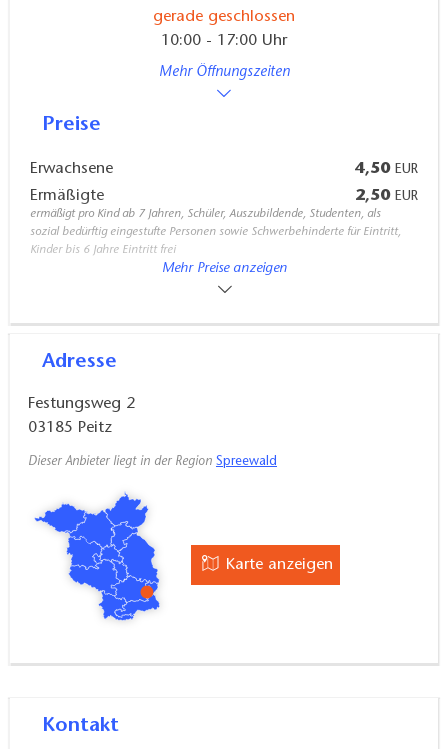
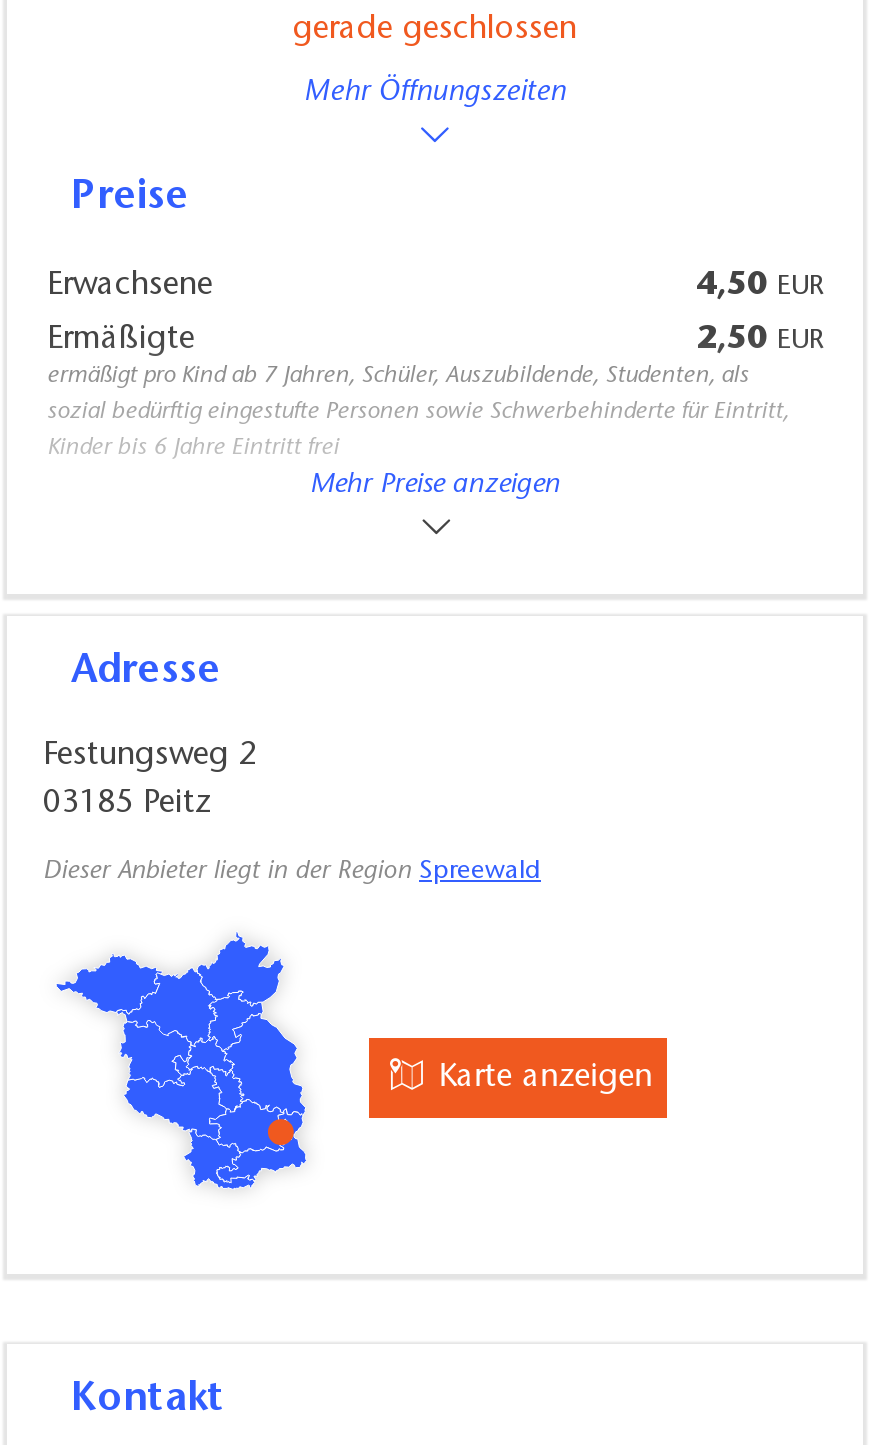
[161,33,287,49] 10:00 - 17:00 Uhr -> none

